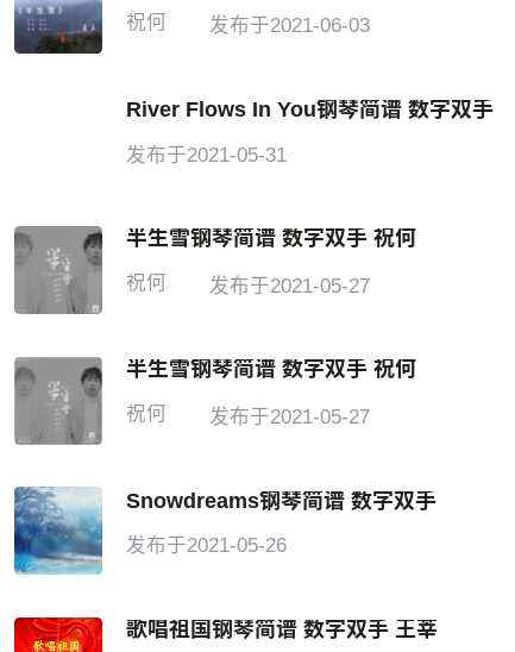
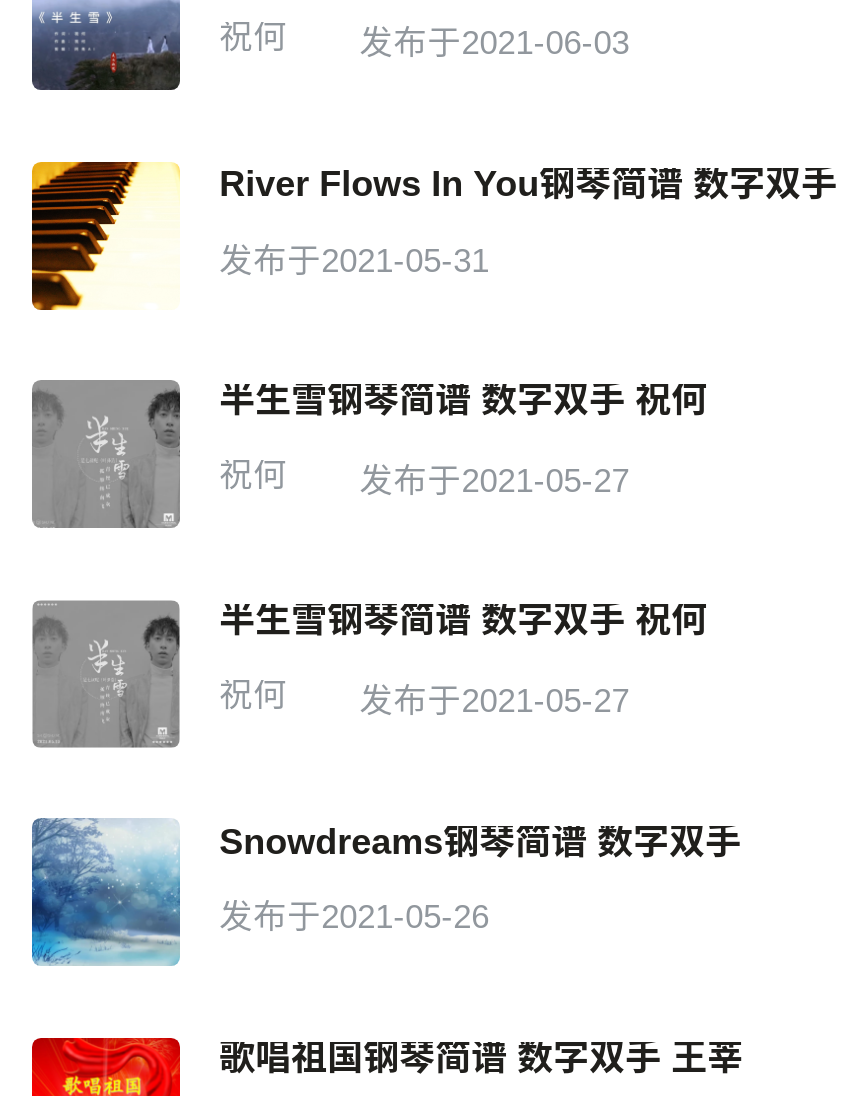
none -> [30,160,182,312] [image]

